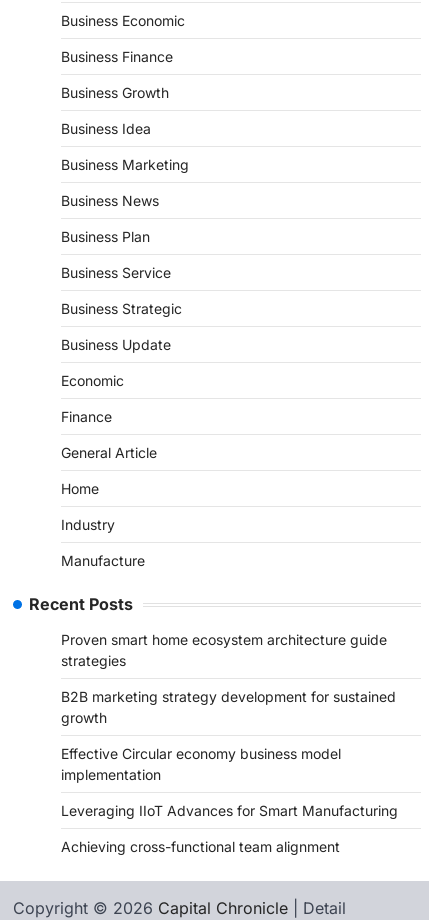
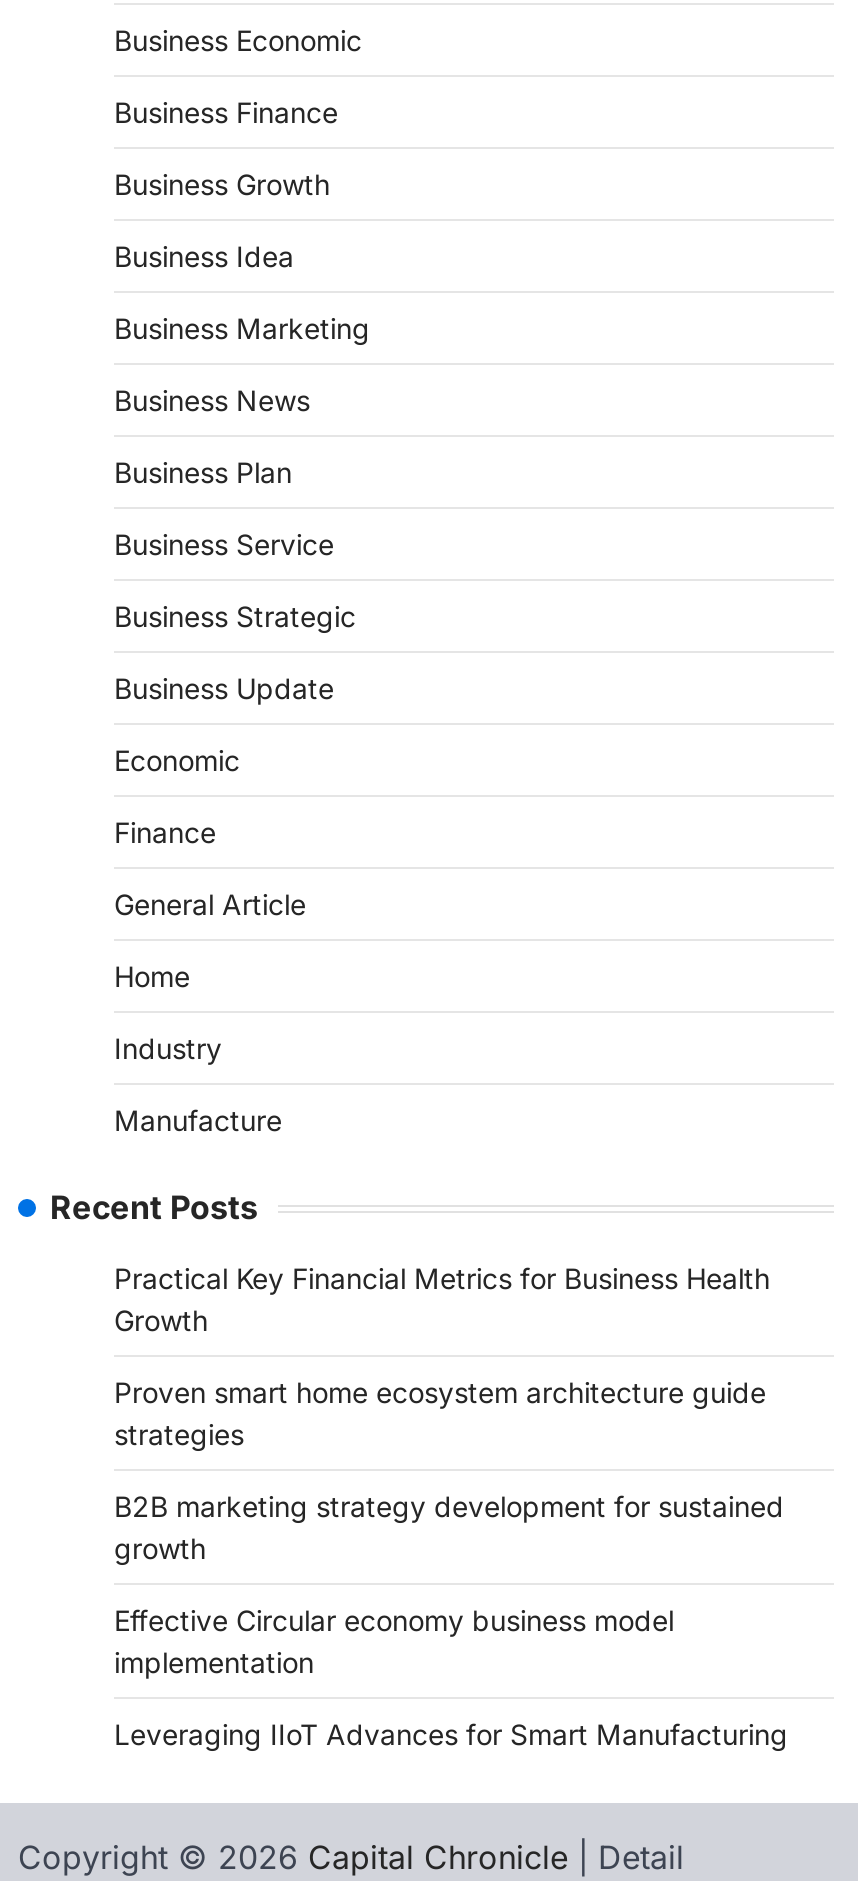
none -> [114,1262,770,1338] Practical Key Financial Metrics for Business Health | Growth
moved [61,631,398,819] -> [114,1376,788,1752]: Proven smart home ecosystem architecture guide | strategies | B2B marketing strategy development for sustained | growth | Effective Circular economy business model | implementation | Leveraging IIoT Advances for Smart Manufacturing
[61,838,340,855] Achieving cross-functional team alignment -> none

